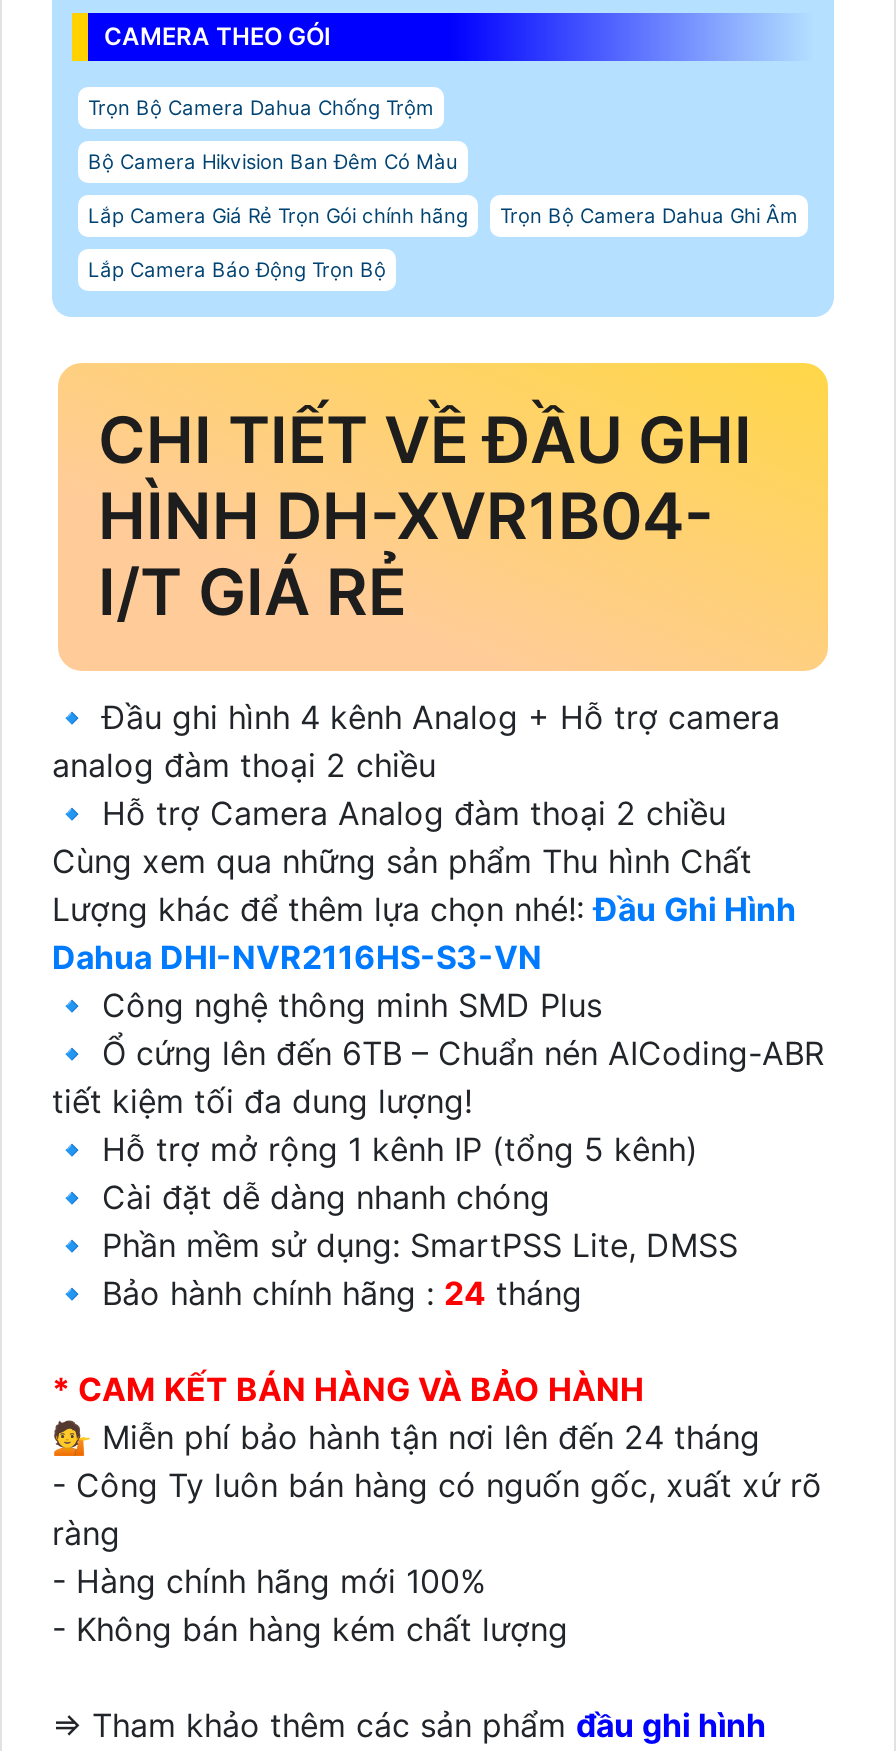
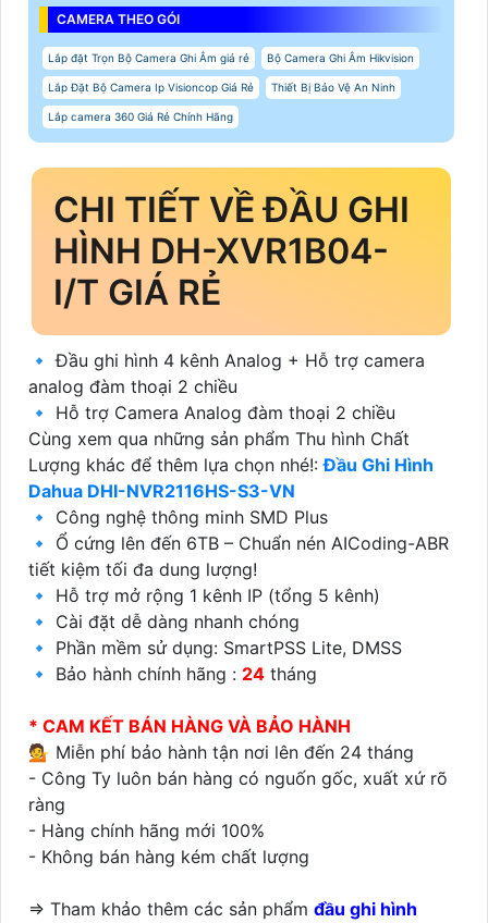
[88,96,798,282] Trọn Bộ Camera Dahua Chống Trộm | Bộ Camera Hikvision Ban Đêm Có Màu | Lắp Camera Giá Rẻ Trọn Gói chính hãng | Trọn Bộ Camera Dahua Ghi Âm | Lắp Camera Báo Động Trọn Bộ -> [48,52,414,124] Lắp đặt Trọn Bộ Camera Ghi Âm giá rẻ | Bộ Camera Ghi Âm Hikvision | Lắp Đặt Bộ Camera Ip Visioncop Giá Rẻ | Thiết Bị Bảo Vệ An Ninh | Lắp camera 360 Giá Rẻ Chính Hãng

